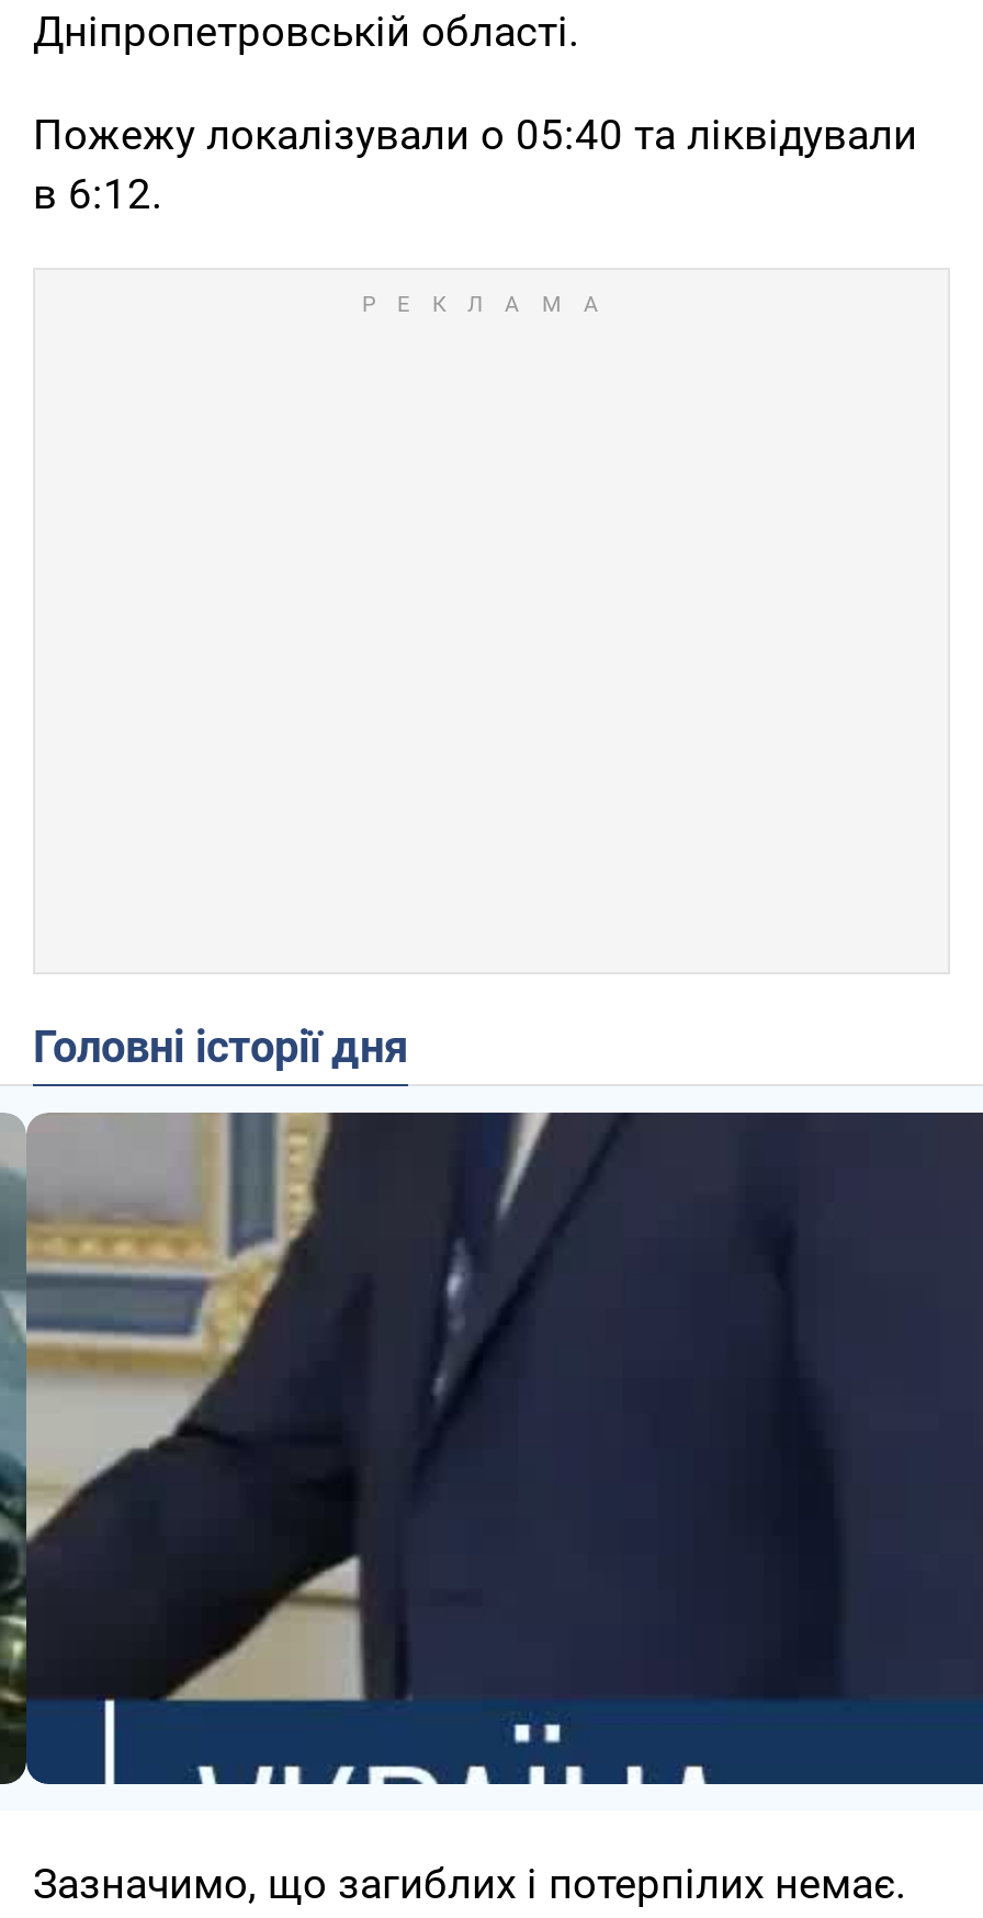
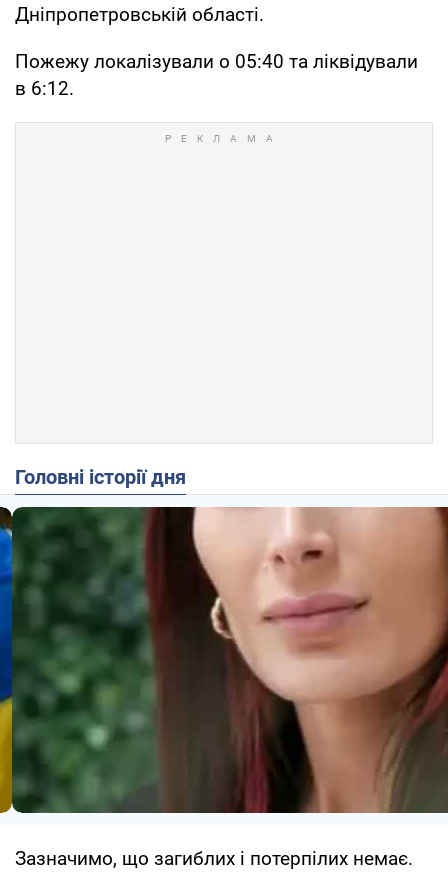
[7,1110,976,1786] [image] -> [3,506,445,814] [image]

